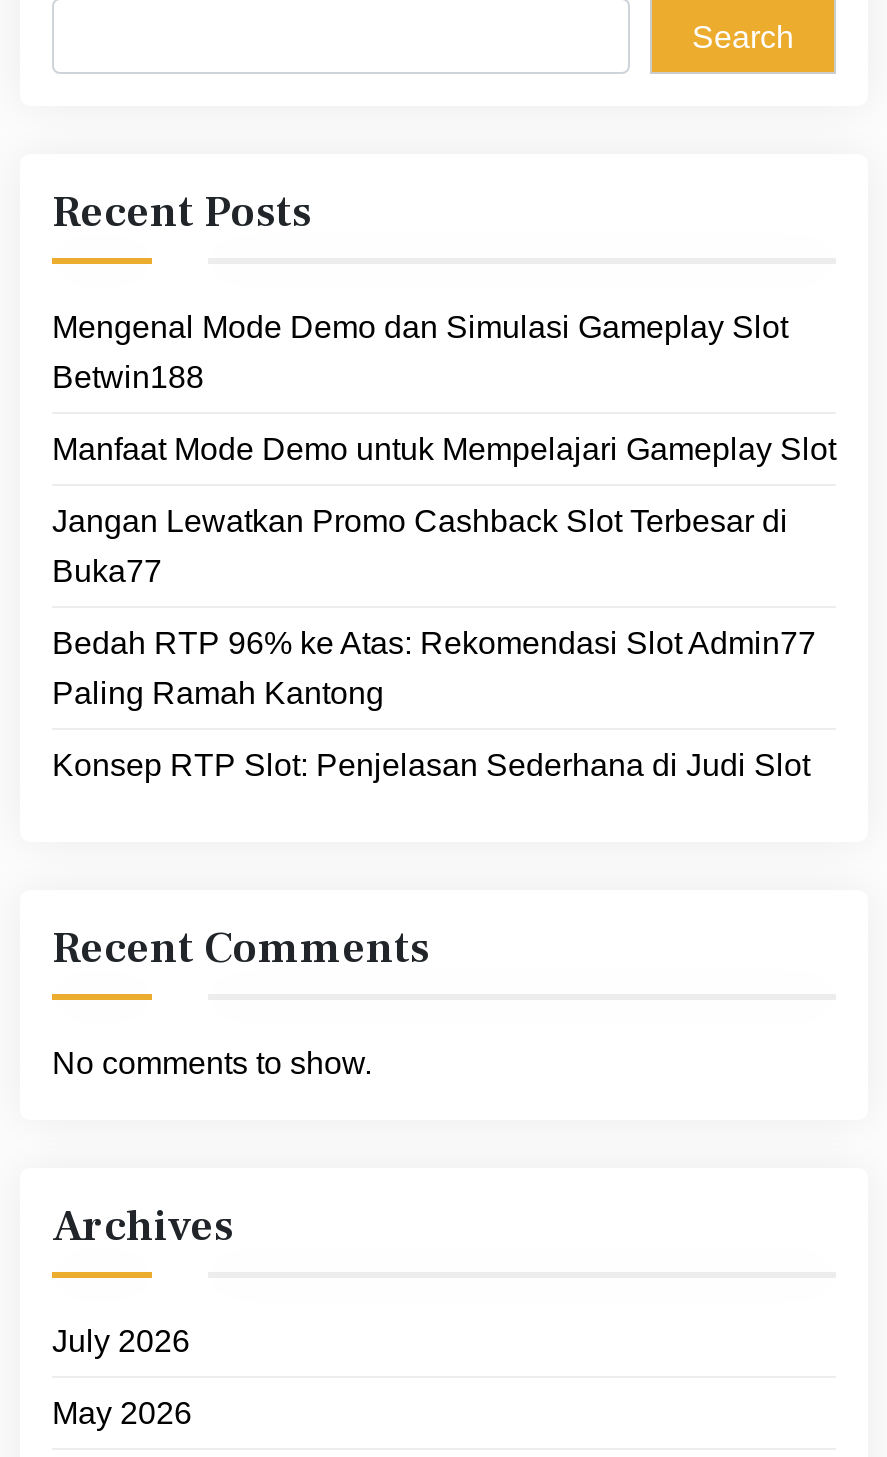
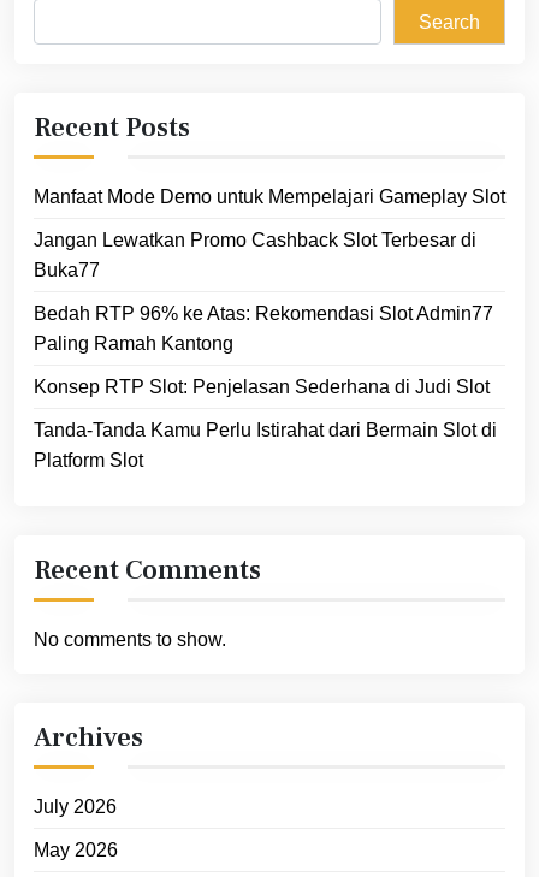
[52,310,788,394] Mengenal Mode Demo dan Simulasi Gameplay Slot | Betwin188 -> none
moved [52,432,836,782] -> [34,186,505,397]: Manfaat Mode Demo untuk Mempelajari Gameplay Slot | Jangan Lewatkan Promo Cashback Slot Terbesar di | Buka77 | Bedah RTP 96% ke Atas: Rekomendasi Slot Admin77 | Paling Ramah Kantong | Konsep RTP Slot: Penjelasan Sederhana di Judi Slot
none -> [34,420,497,470] Tanda-Tanda Kamu Perlu Istirahat dari Bermain Slot di | Platform Slot

